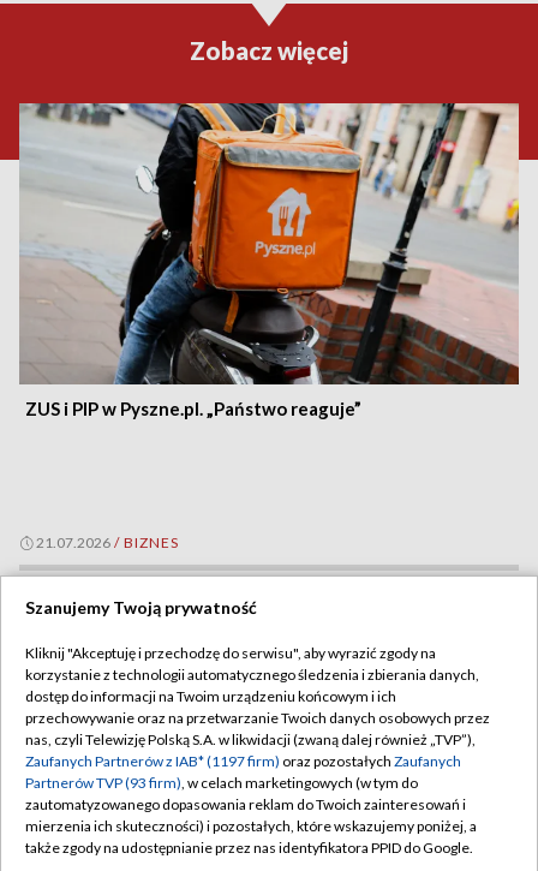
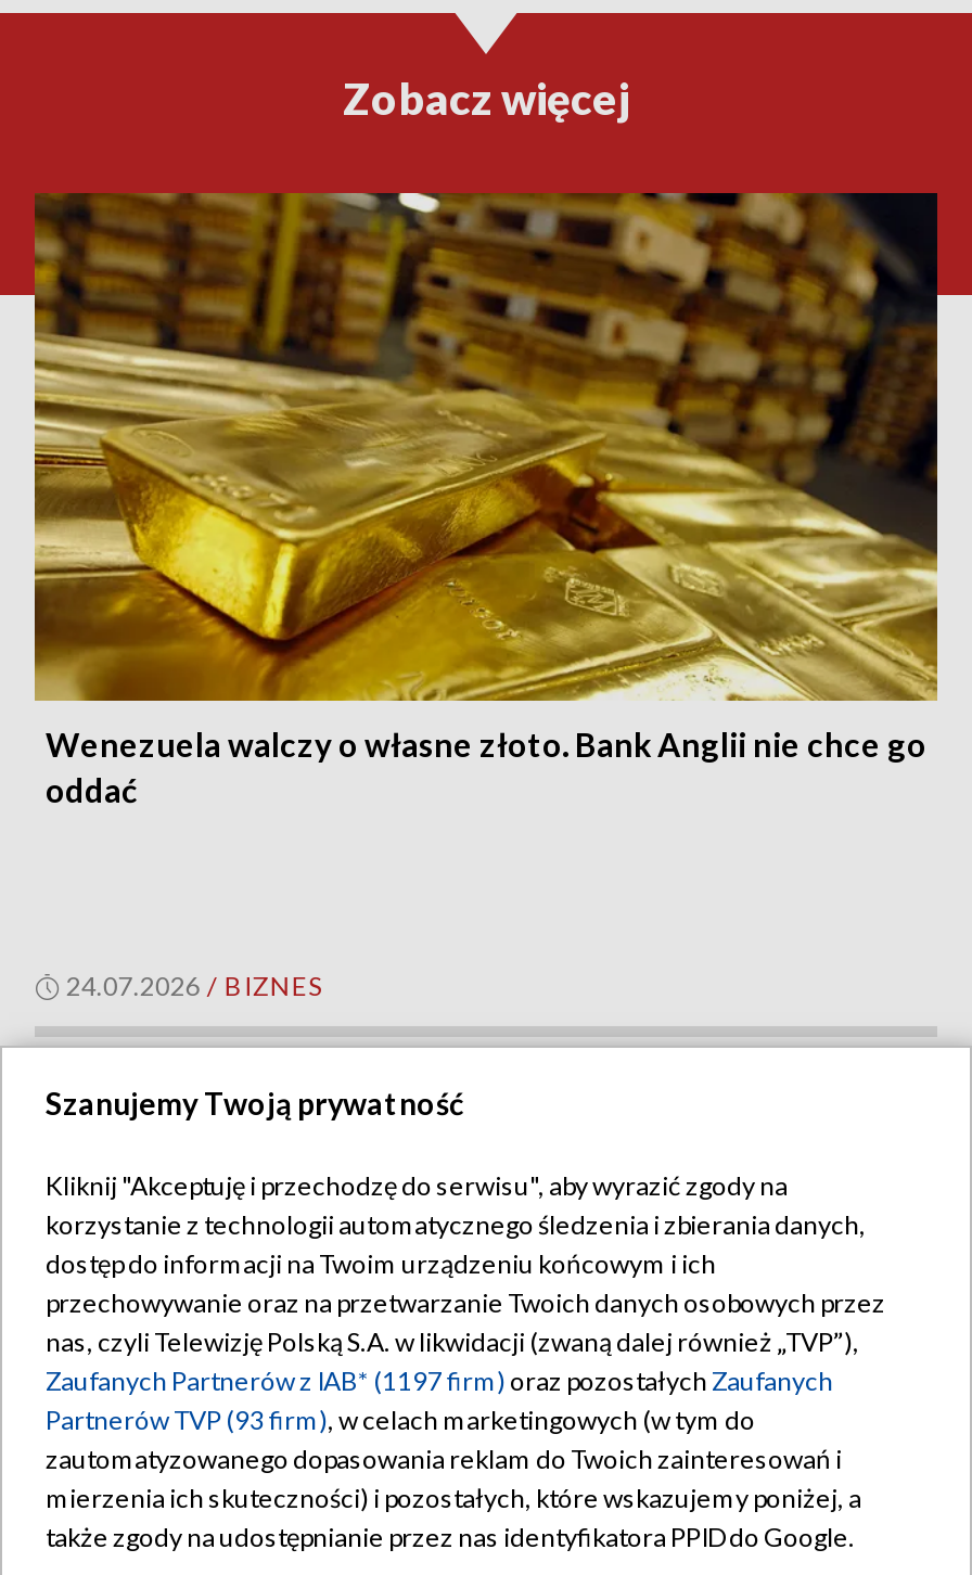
[18,102,520,419] [image] | ZUS i PIP w Pyszne.pl. „Państwo reaguje” -> [33,191,939,809] [image] | Wenezuela walczy o własne złoto. Bank Anglii nie chce go | oddać
[37,533,179,551] 21.07.2026 / BIZNES -> [66,969,324,1002] 24.07.2026 / BIZNES

